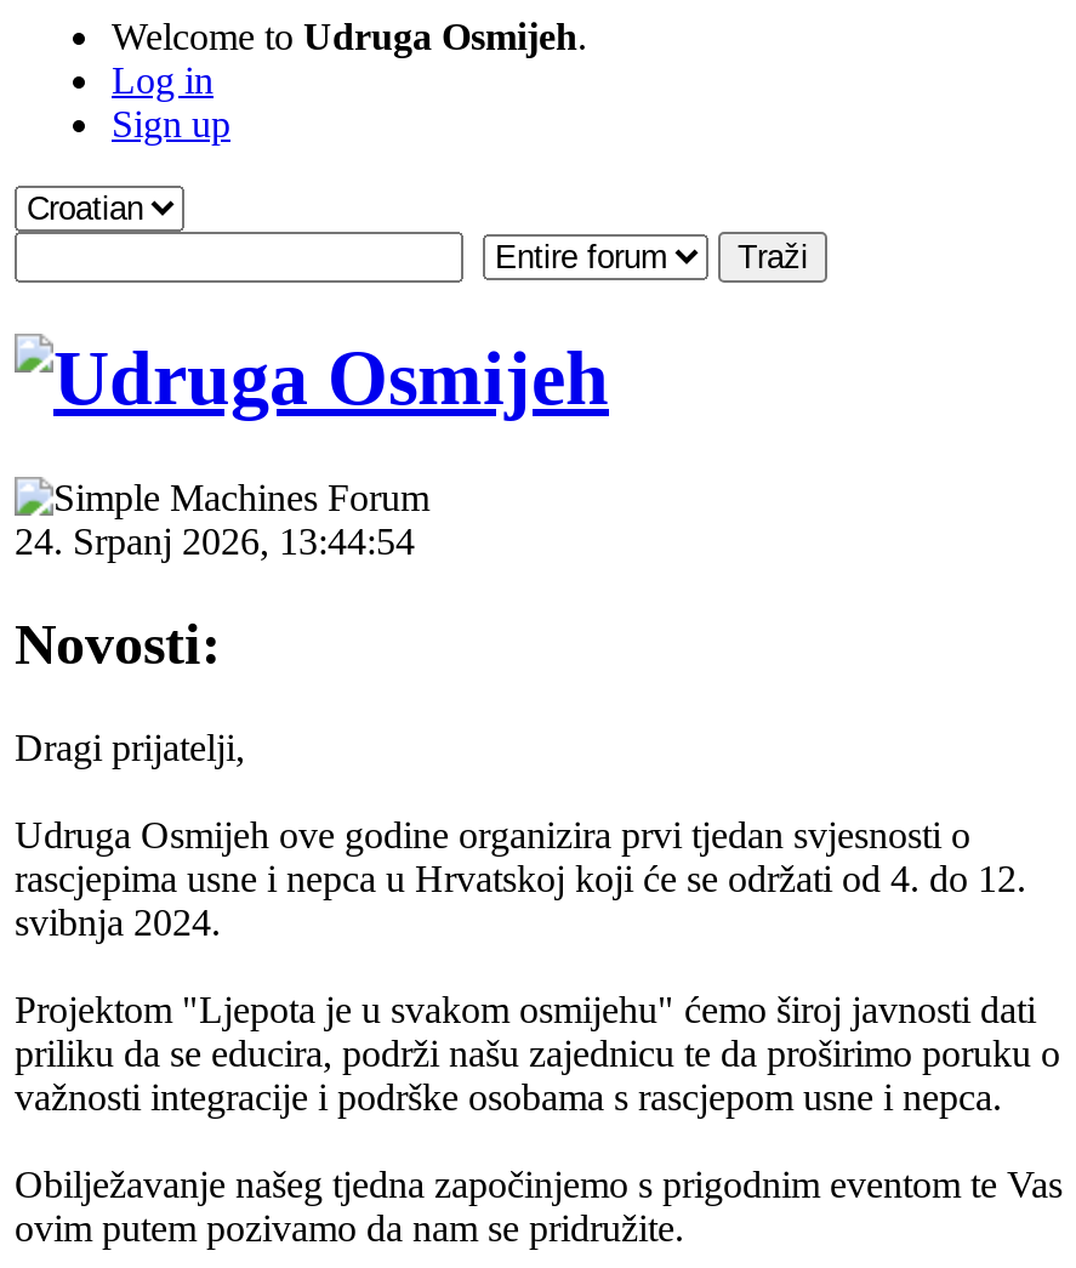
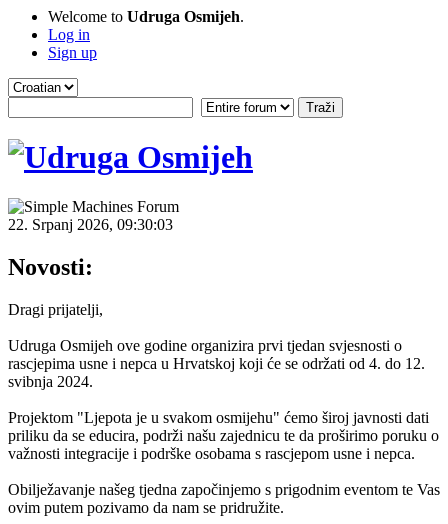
[15,520,415,562] 24. Srpanj 2026, 13:44:54 -> [8,216,173,233] 22. Srpanj 2026, 09:30:03

